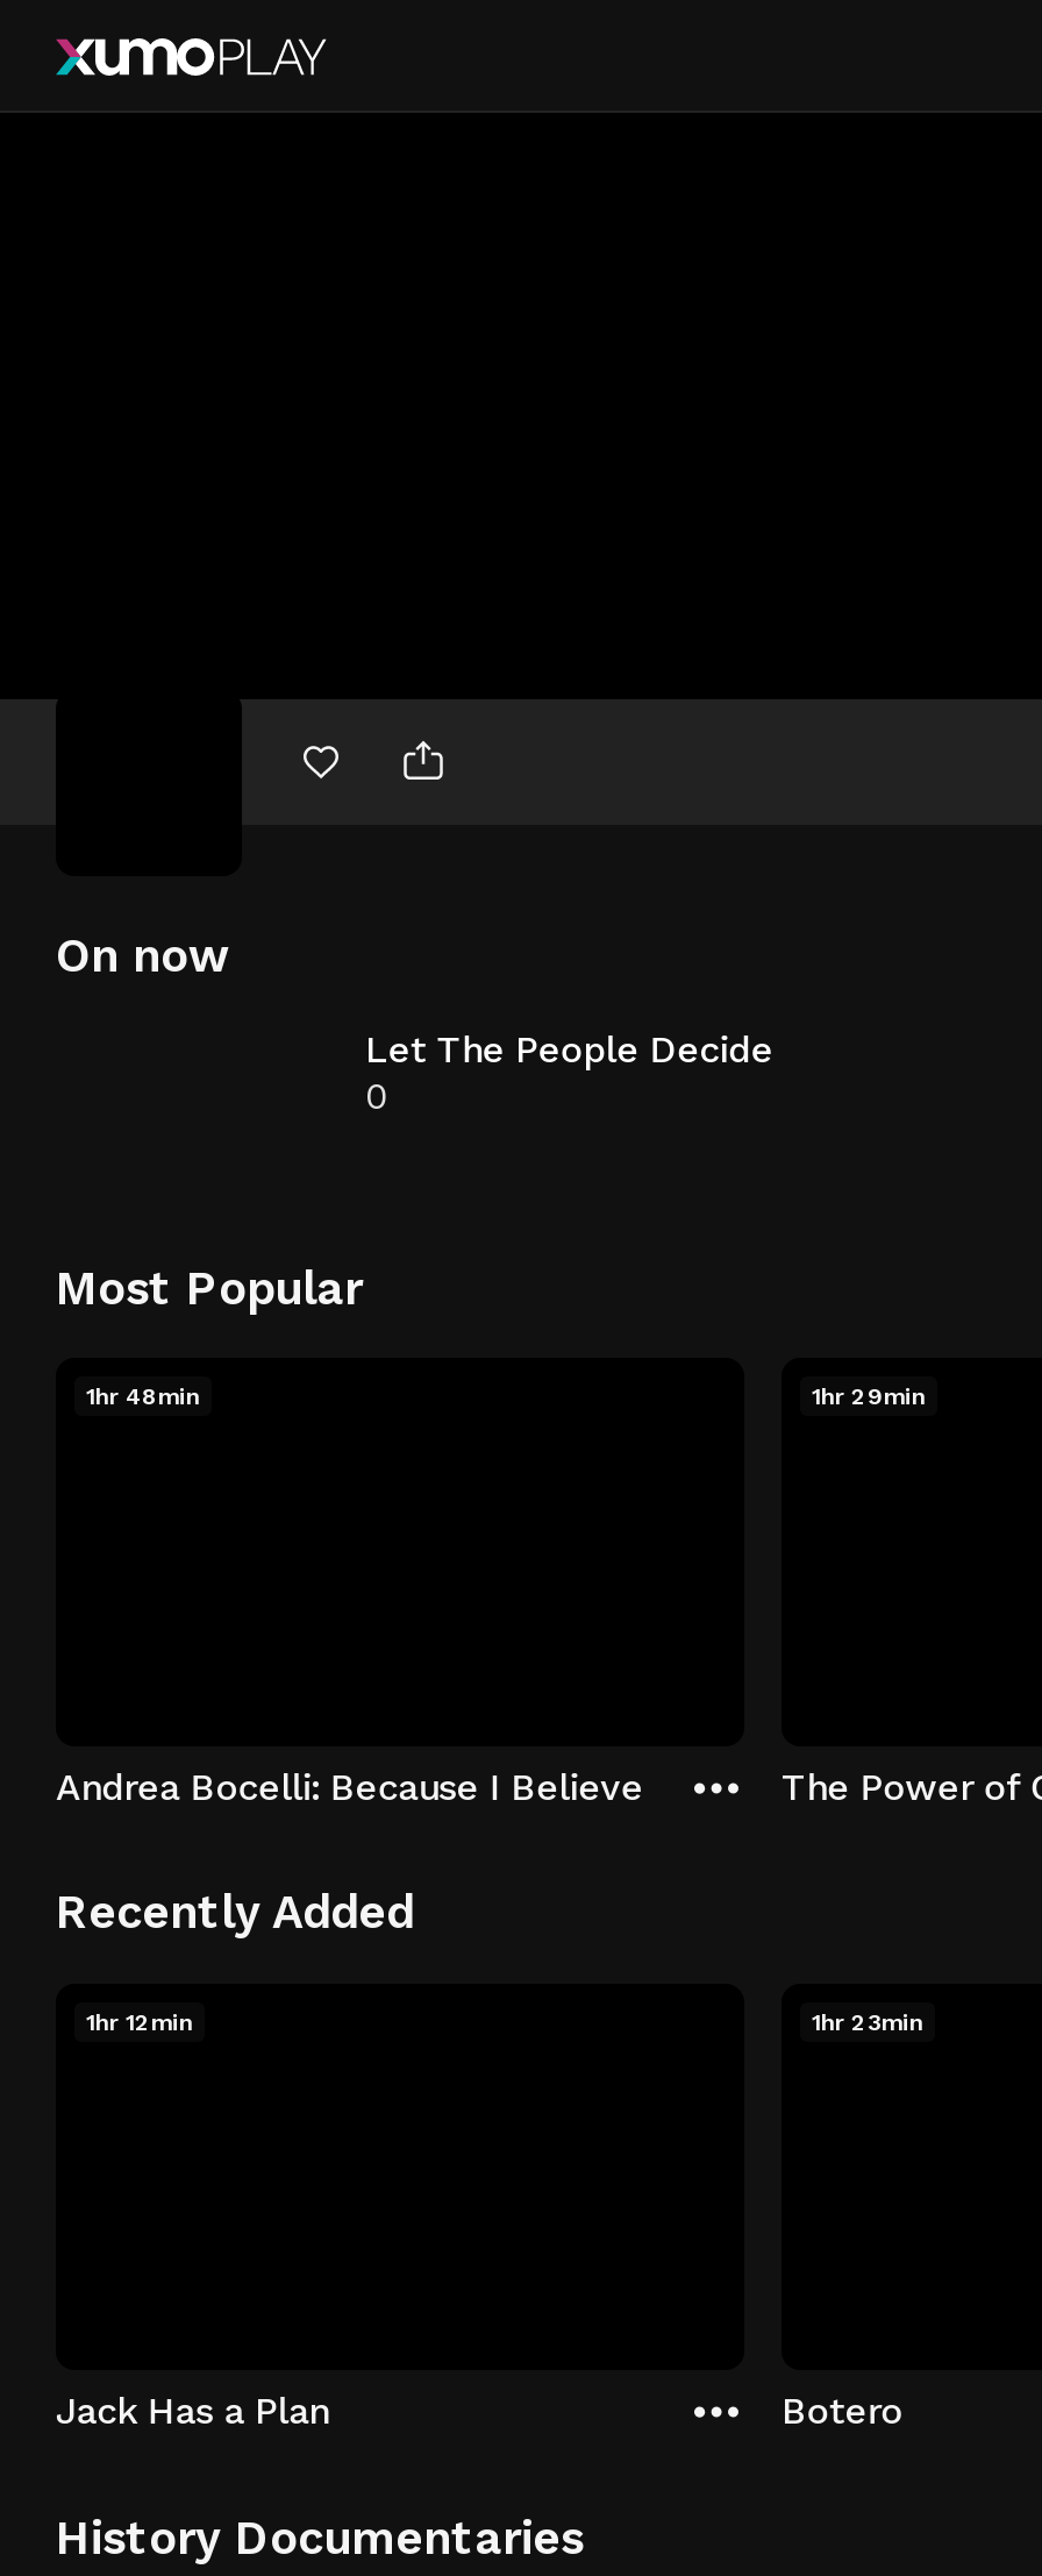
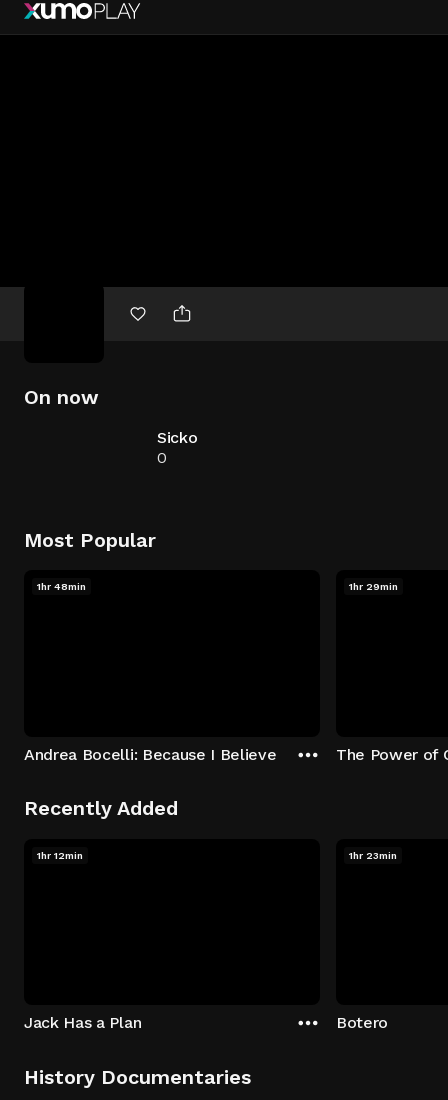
[365,1027,773,1072] Let The People Decide -> [157,428,197,447] Sicko

